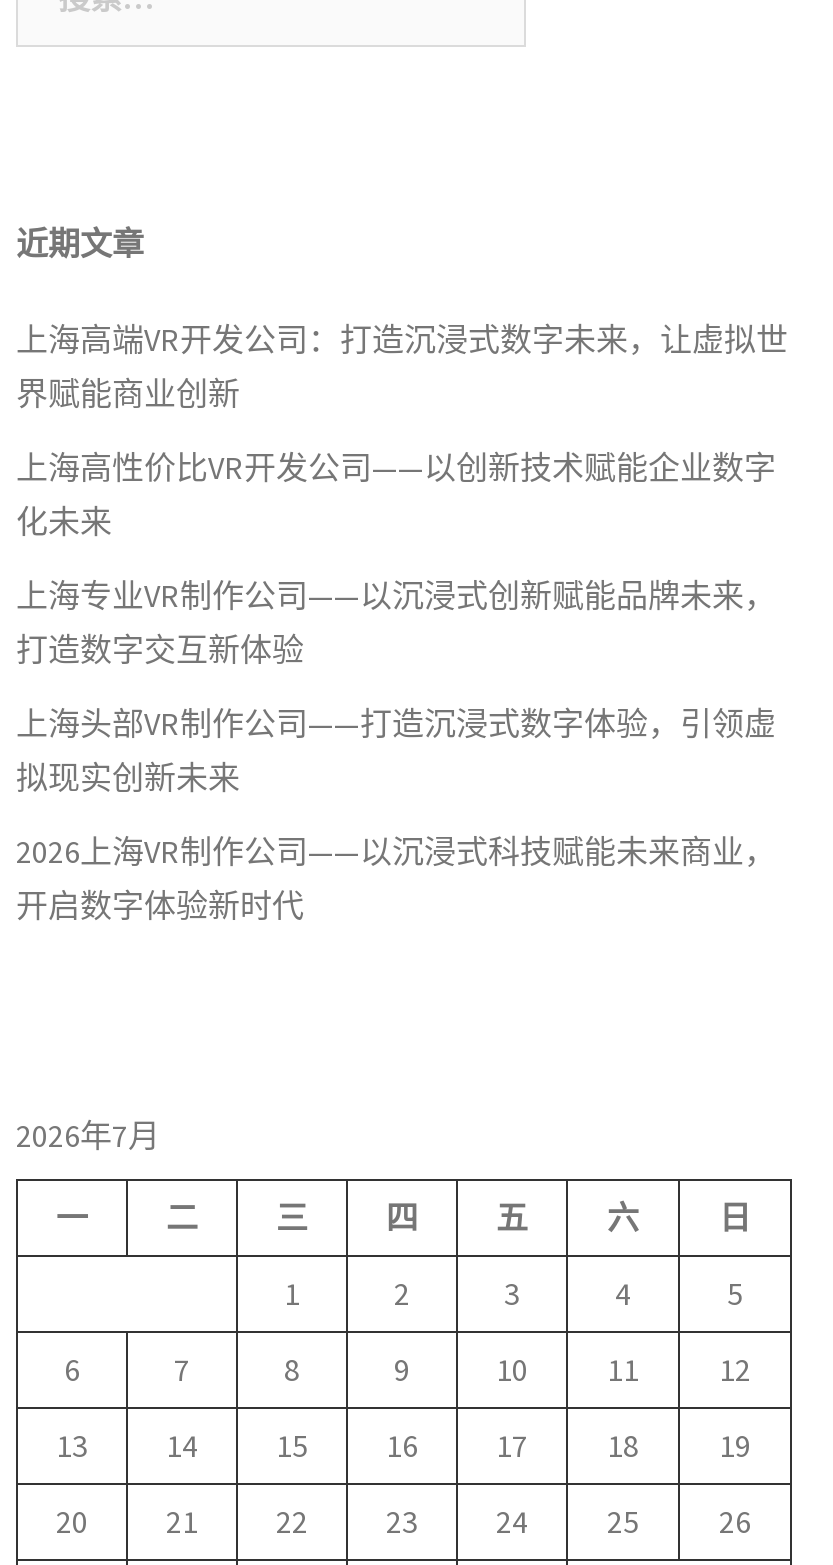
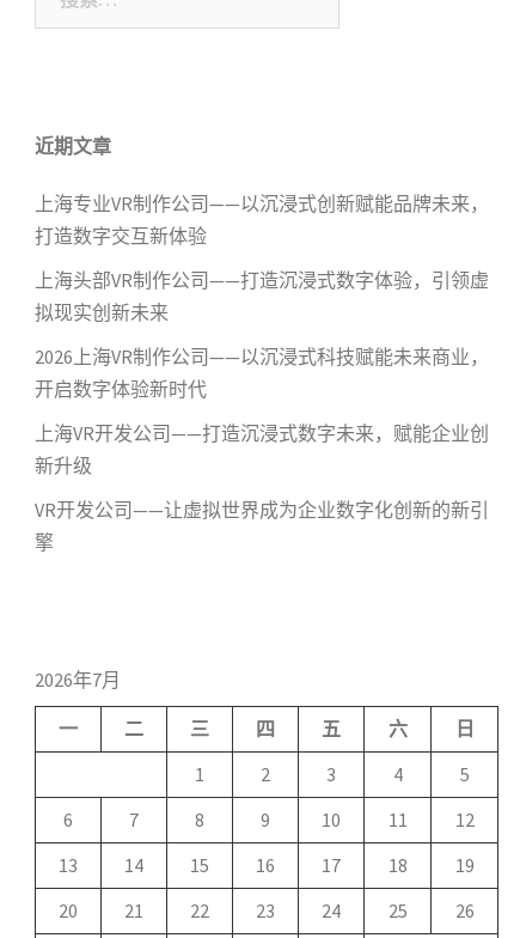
[16,320,788,542] 上海高端VR开发公司：打造沉浸式数字未来，让虚拟世 | 界赋能商业创新 | 上海高性价比VR开发公司——以创新技术赋能企业数字 | 化未来 -> none
moved [16,576,776,926] -> [35,191,489,401]: 上海专业VR制作公司——以沉浸式创新赋能品牌未来， | 打造数字交互新体验 | 上海头部VR制作公司——打造沉浸式数字体验，引领虚 | 拟现实创新未来 | 2026上海VR制作公司——以沉浸式科技赋能未来商业， | 开启数字体验新时代
none -> [35,421,489,554] 上海VR开发公司——打造沉浸式数字未来，赋能企业创 | 新升级 | VR开发公司——让虚拟世界成为企业数字化创新的新引 | 擎

